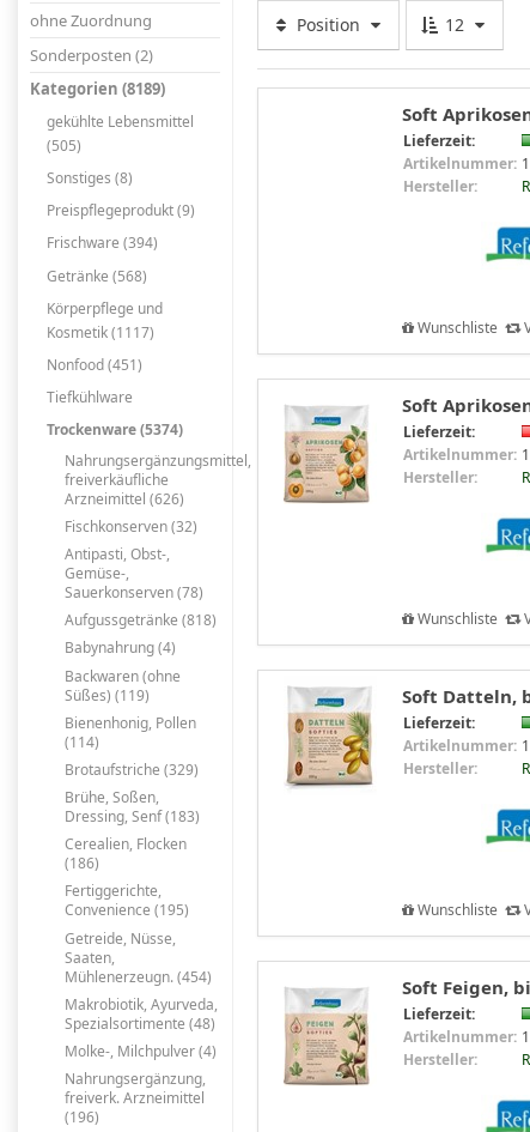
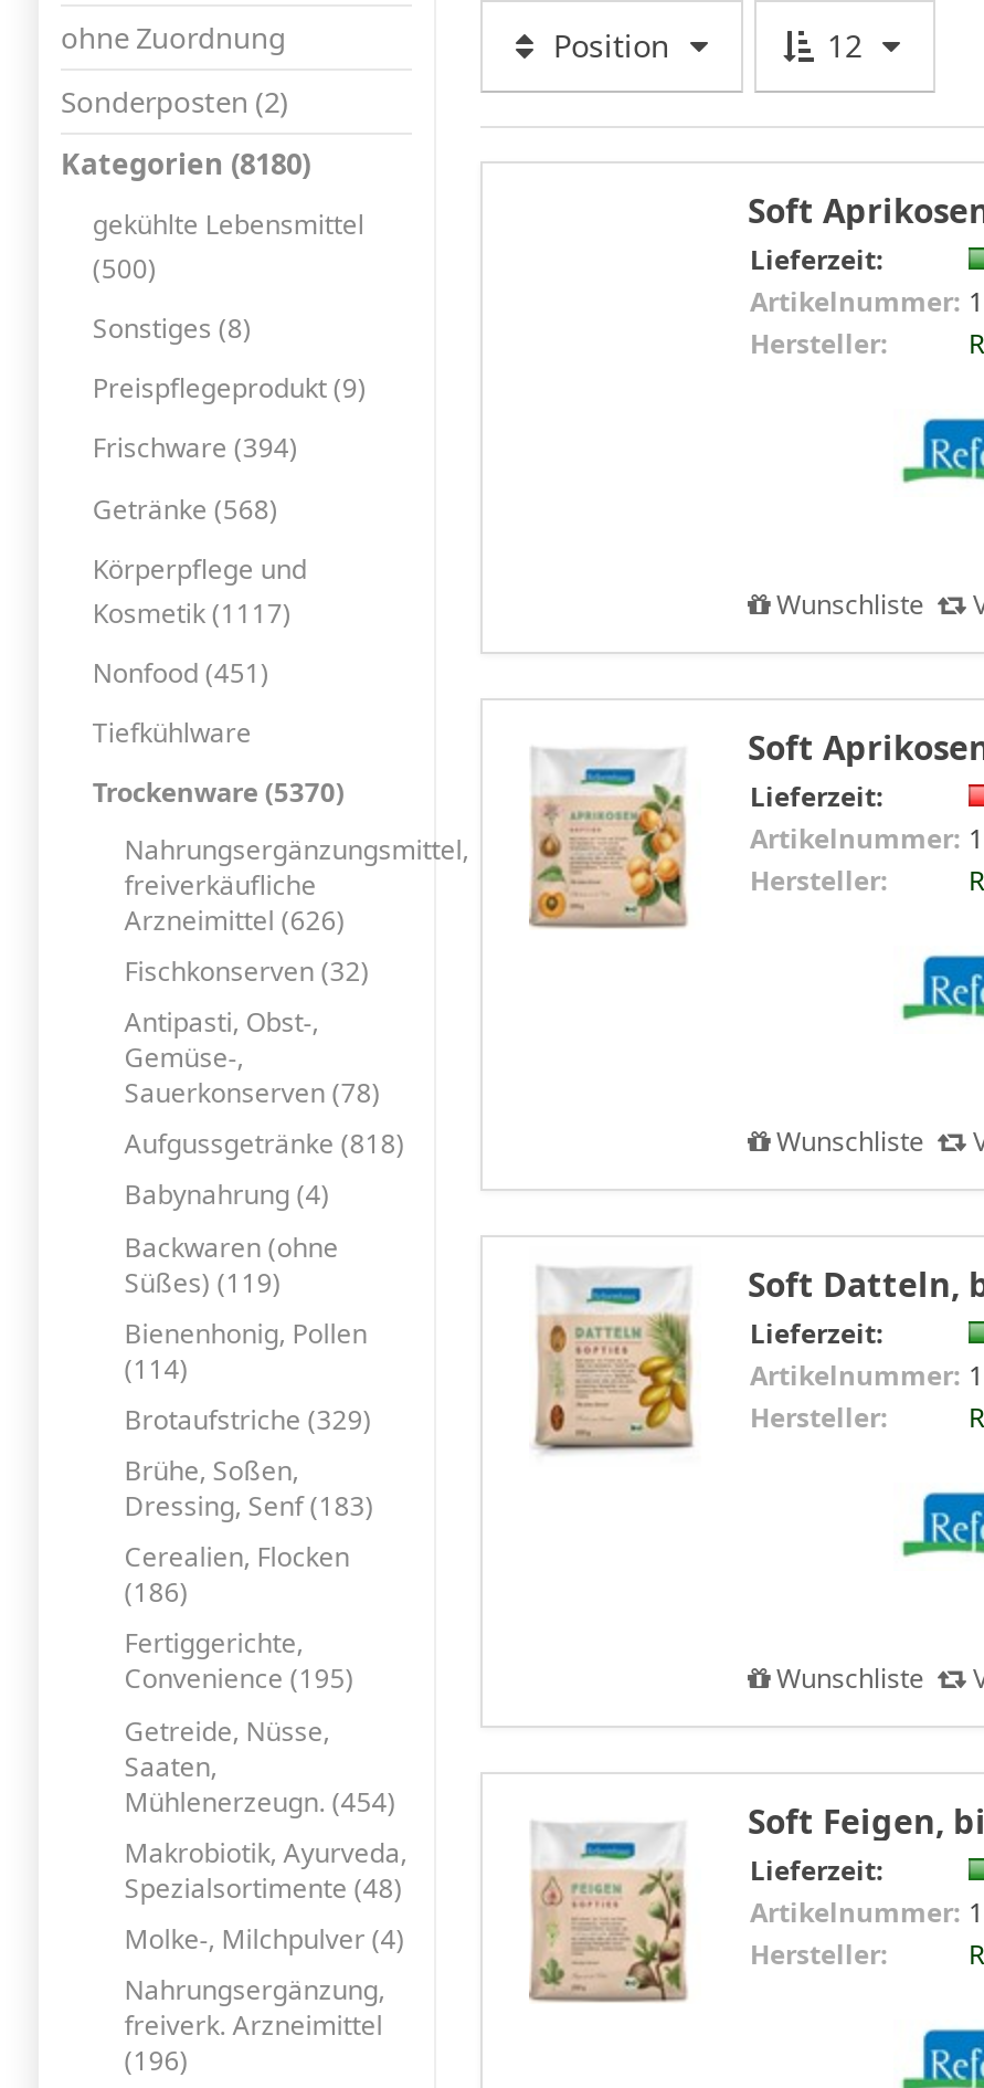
[30,78,165,100] Kategorien (8189) -> [61,145,310,184] Kategorien (8180)
[47,135,82,156] (505) -> [93,249,157,287] (500)
[47,420,184,440] Trockenware (5374) -> [93,774,344,812] Trockenware (5370)

